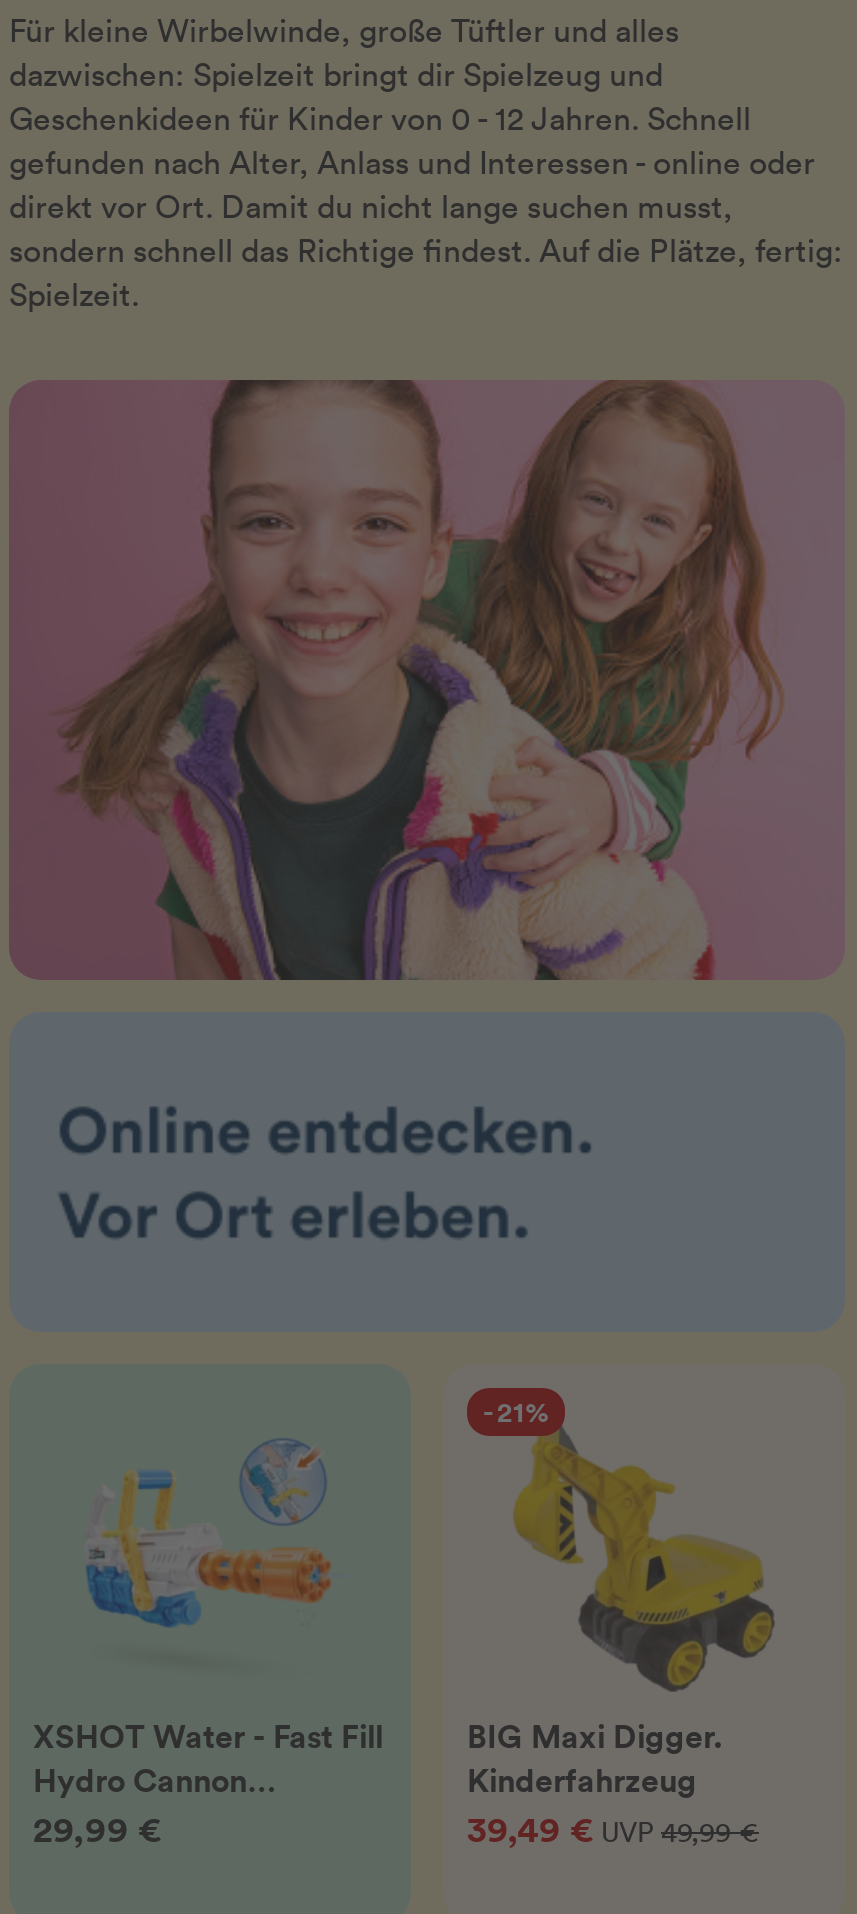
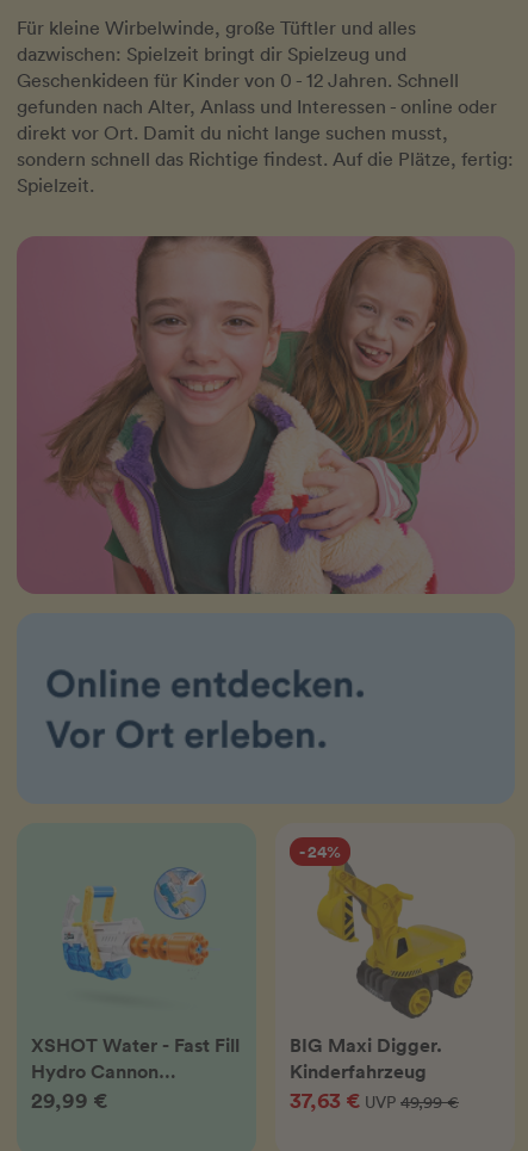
[483,1392,549,1432] - 21% -> [299,840,341,864] - 24%
[467,1804,759,1852] 39,49 €UVP 49,99 € -> [290,1085,459,1114] 37,63 €UVP 49,99 €

